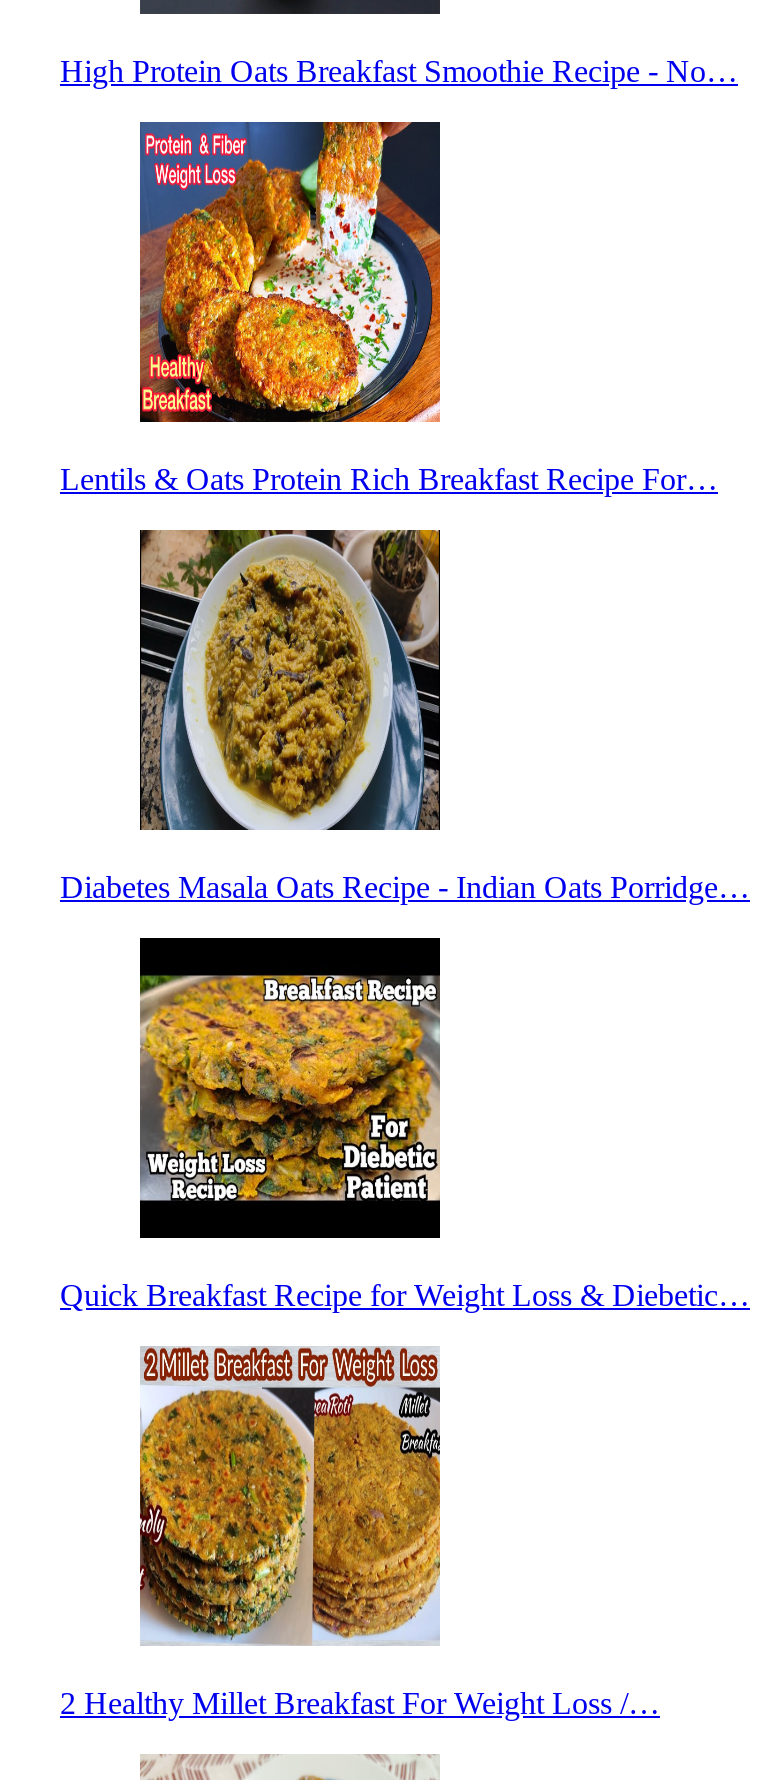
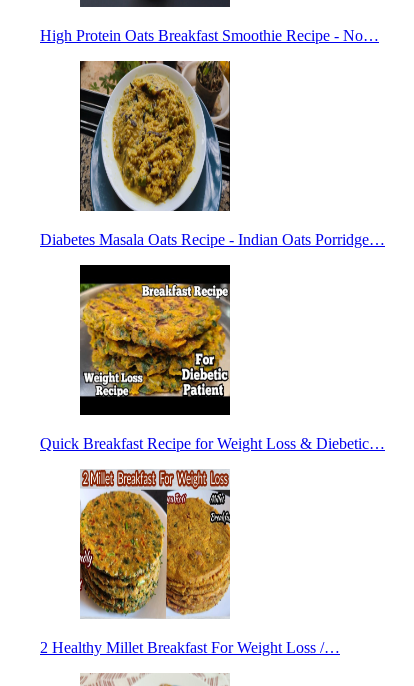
[60,120,718,496] [image] | Lentils & Oats Protein Rich Breakfast Recipe For… -> none

